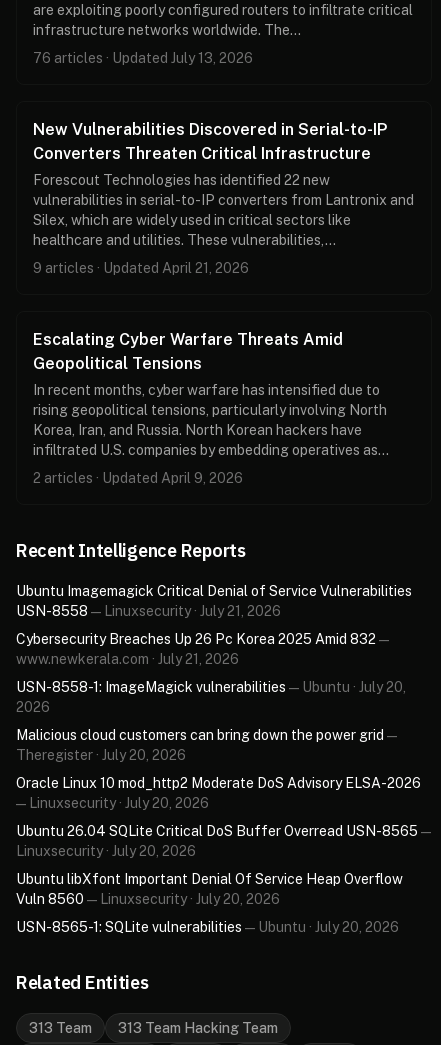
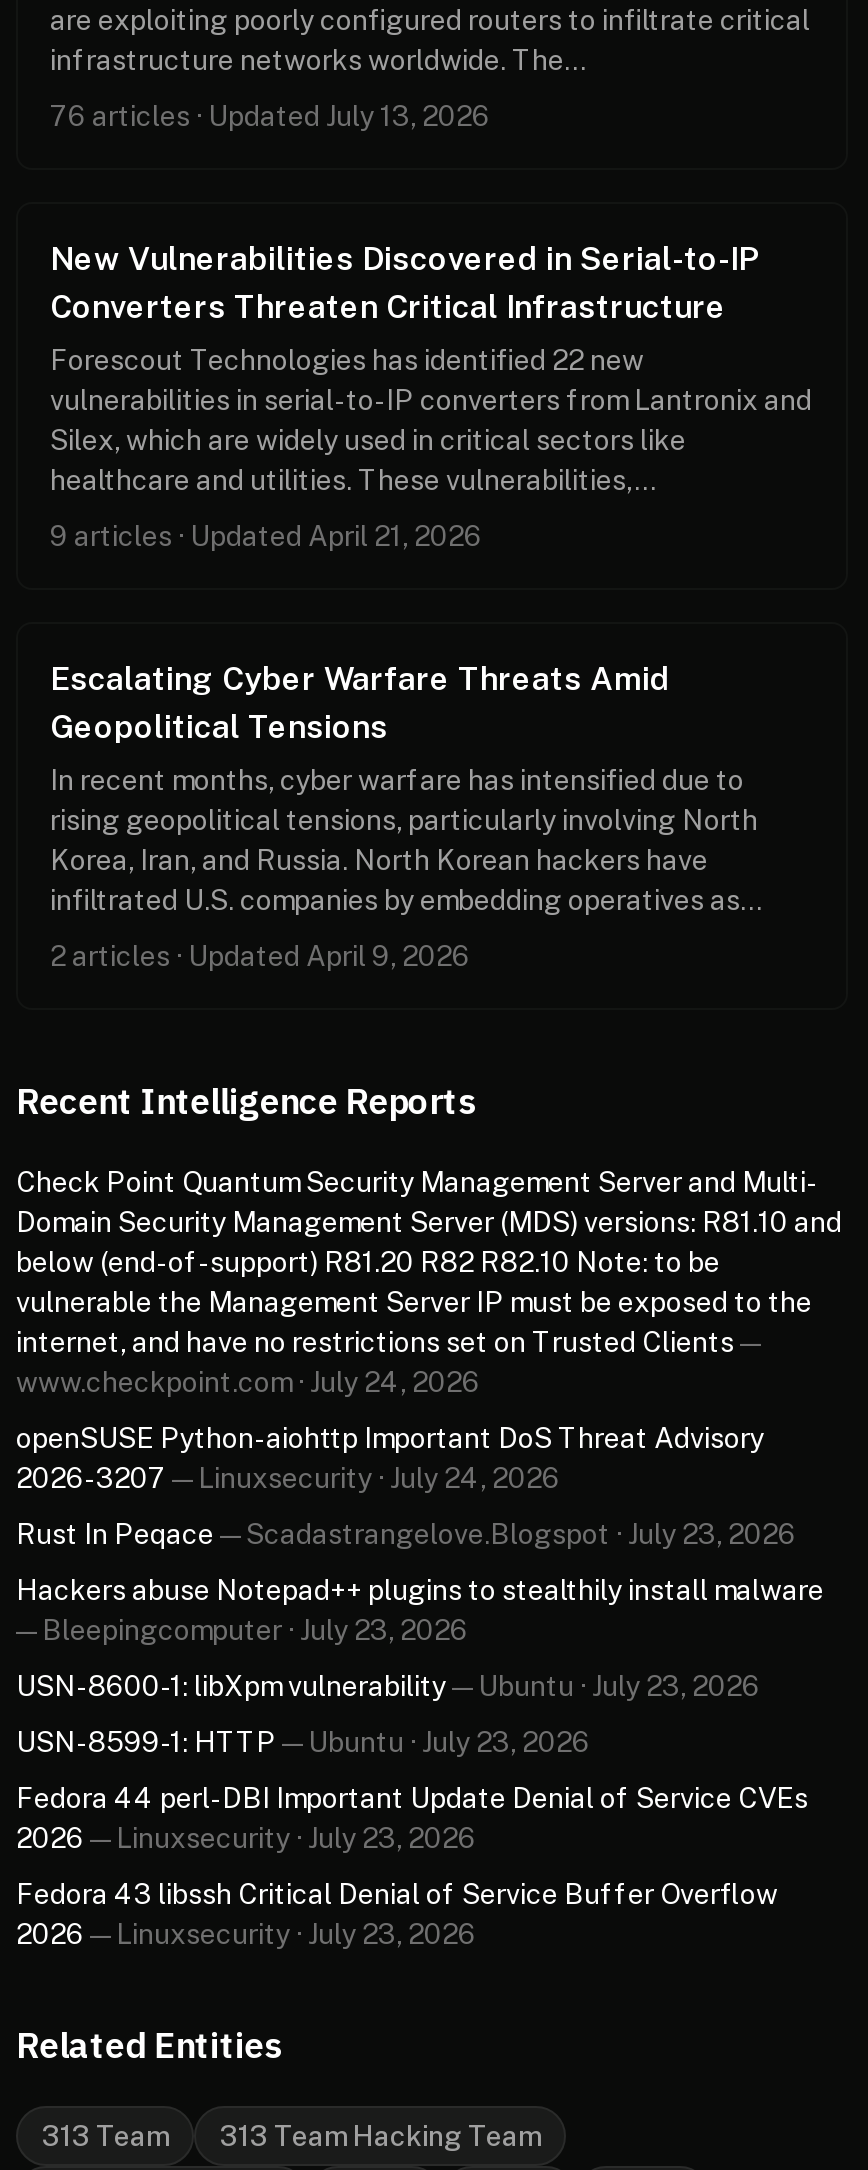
[16,583,412,619] Ubuntu Imagemagick Critical Denial of Service Vulnerabilities | USN-8558 — Linuxsecurity · July 21, 2026 -> [16,1166,842,1398] Check Point Quantum Security Management Server and Multi- | Domain Security Management Server (MDS) versions: R81.10 and | below (end-of-support) R81.20 R82 R82.10 Note: to be | vulnerable the Management Server IP must be exposed to the | internet, and have no restrictions set on Trusted Clients — | www.checkpoint.com · July 24, 2026
[16,631,389,667] Cybersecurity Breaches Up 26 Pc Korea 2025 Amid 832 — | www.newkerala.com · July 21, 2026 -> [16,1422,764,1494] openSUSE Python-aiohttp Important DoS Threat Advisory | 2026-3207 — Linuxsecurity · July 24, 2026
[16,679,406,715] USN-8558-1: ImageMagick vulnerabilities — Ubuntu · July 20, | 2026 -> [16,1518,796,1550] Rust In Peqace — Scadastrangelove.Blogspot · July 23, 2026
[16,727,397,763] Malicious cloud customers can bring down the power grid — | Theregister · July 20, 2026 -> [16,1574,824,1646] Hackers abuse Notepad++ plugins to stealthily install malware | — Bleepingcomputer · July 23, 2026
[16,775,421,811] Oracle Linux 10 mod_http2 Moderate DoS Advisory ELSA-2026 | — Linuxsecurity · July 20, 2026 -> [16,1670,760,1702] USN-8600-1: libXpm vulnerability — Ubuntu · July 23, 2026
[16,823,431,859] Ubuntu 26.04 SQLite Critical DoS Buffer Overread USN-8565 — | Linuxsecurity · July 20, 2026 -> [16,1726,590,1758] USN-8599-1: HTTP — Ubuntu · July 23, 2026
[16,871,403,907] Ubuntu libXfont Important Denial Of Service Heap Overflow | Vuln 8560 — Linuxsecurity · July 20, 2026 -> [16,1782,808,1854] Fedora 44 perl-DBI Important Update Denial of Service CVEs | 2026 — Linuxsecurity · July 23, 2026
[16,919,399,935] USN-8565-1: SQLite vulnerabilities — Ubuntu · July 20, 2026 -> [16,1878,778,1950] Fedora 43 libssh Critical Denial of Service Buffer Overflow | 2026 — Linuxsecurity · July 23, 2026

